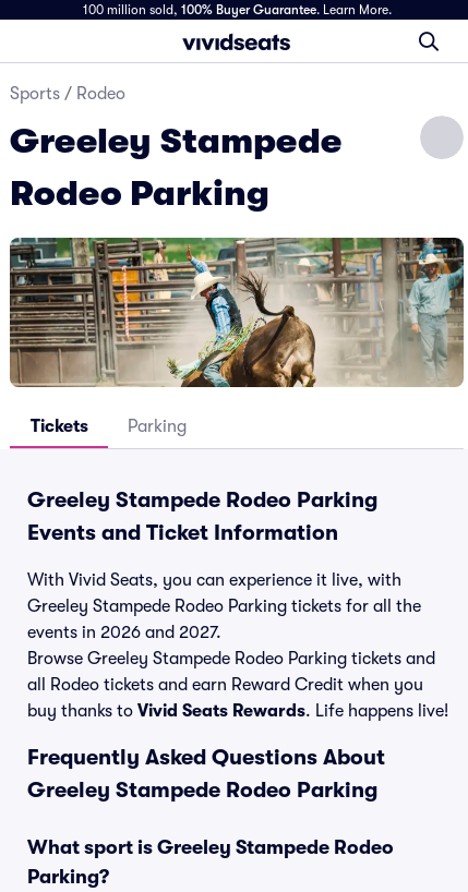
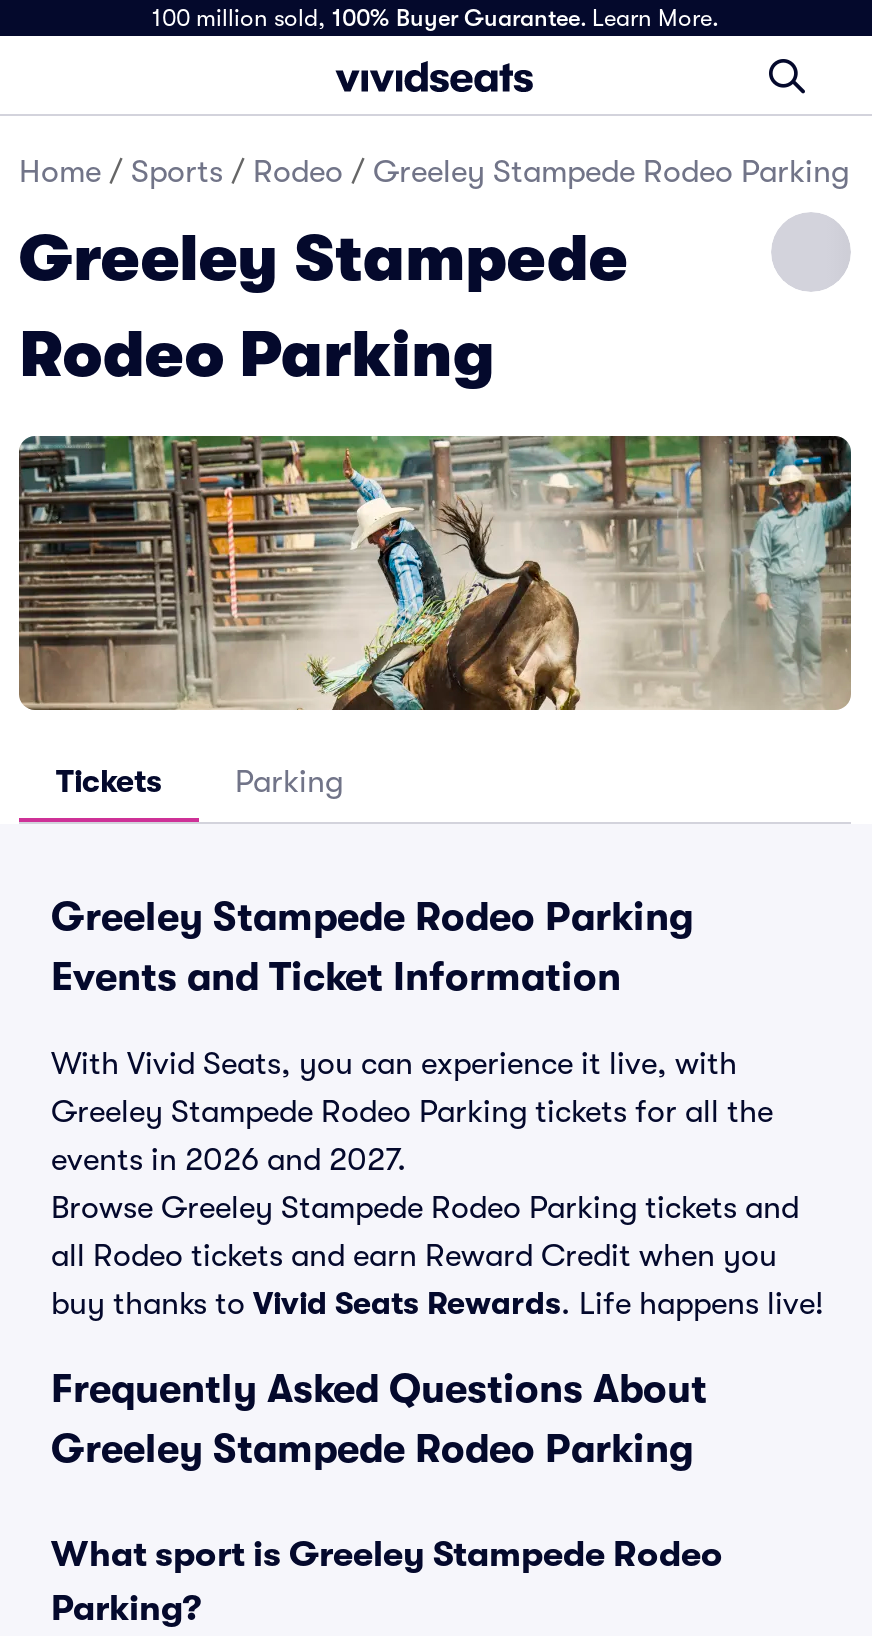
[10,84,125,104] Sports / Rodeo -> [19,154,849,190] Home / Sports / Rodeo / Greeley Stampede Rodeo Parking

